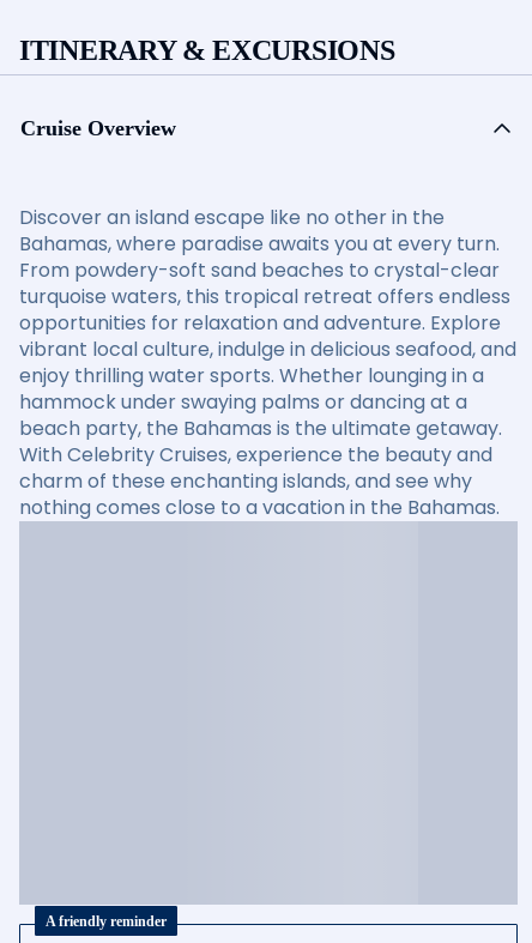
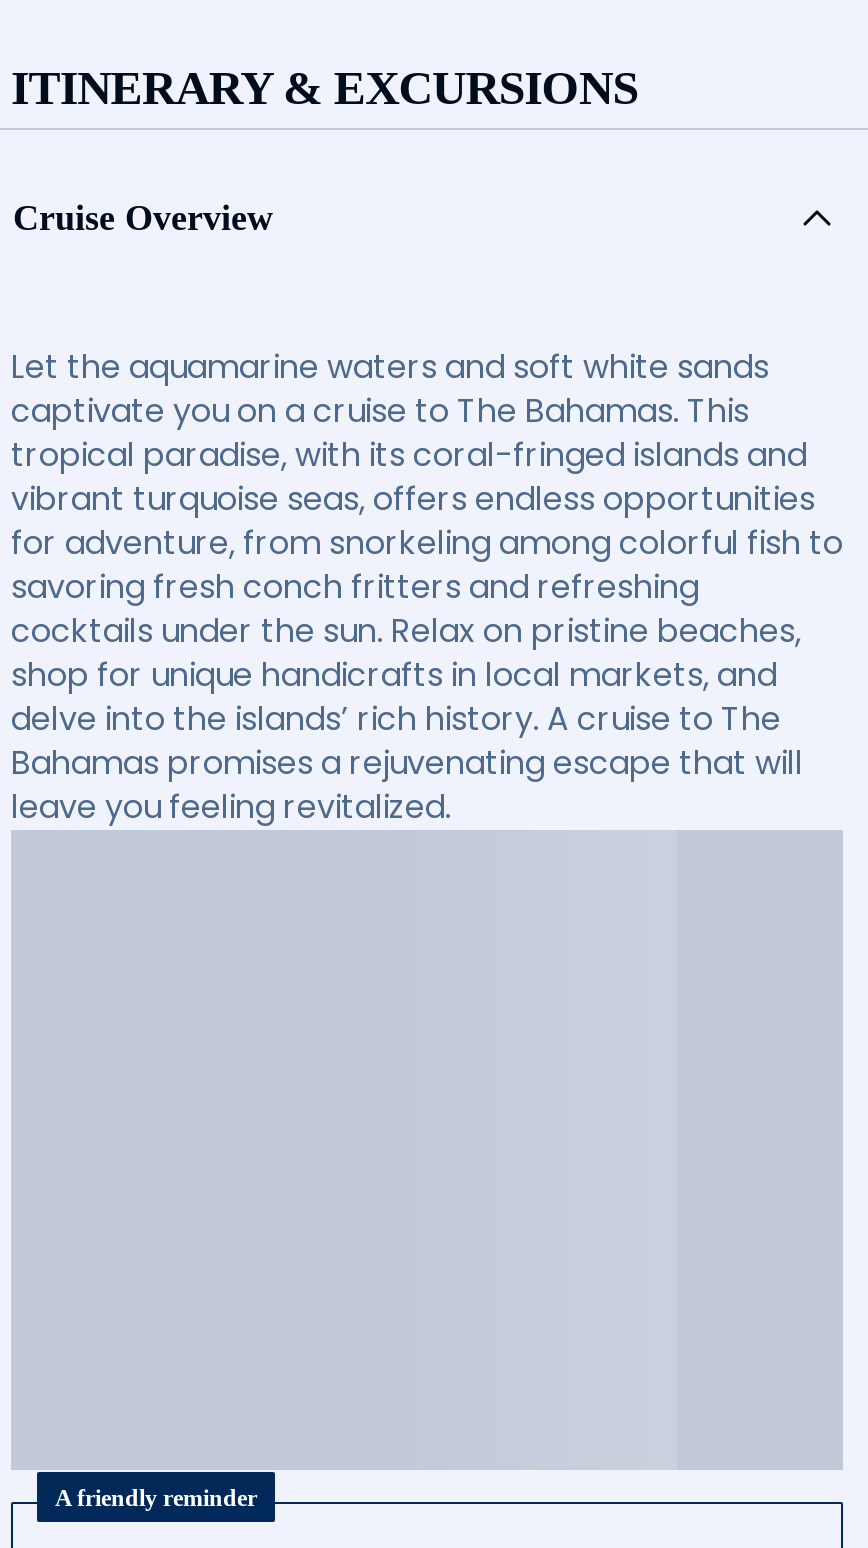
[19,204,516,521] Discover an island escape like no other in the | Bahamas, where paradise awaits you at every turn. | From powdery-soft sand beaches to crystal-clear | turquoise waters, this tropical retreat offers endless | opportunities for relaxation and adventure. Explore | vibrant local culture, indulge in delicious seafood, and | enjoy thrilling water sports. Whether lounging in a | hammock under swaying palms or dancing at a | beach party, the Bahamas is the ultimate getaway. | With Celebrity Cruises, experience the beauty and | charm of these enchanting islands, and see why | nothing comes close to a vacation in the Bahamas. -> [11,344,843,830] Let the aquamarine waters and soft white sands | captivate you on a cruise to The Bahamas. This | tropical paradise, with its coral-fringed islands and | vibrant turquoise seas, offers endless opportunities | for adventure, from snorkeling among colorful fish to | savoring fresh conch fritters and refreshing | cocktails under the sun. Relax on pristine beaches, | shop for unique handicrafts in local markets, and | delve into the islands’ rich history. A cruise to The | Bahamas promises a rejuvenating escape that will | leave you feeling revitalized.

